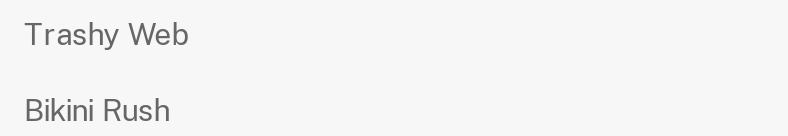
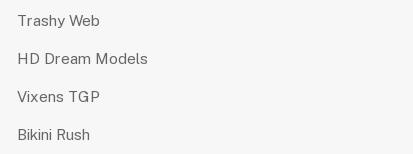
none -> [17,50,148,105] HD Dream Models | Vixens TGP

